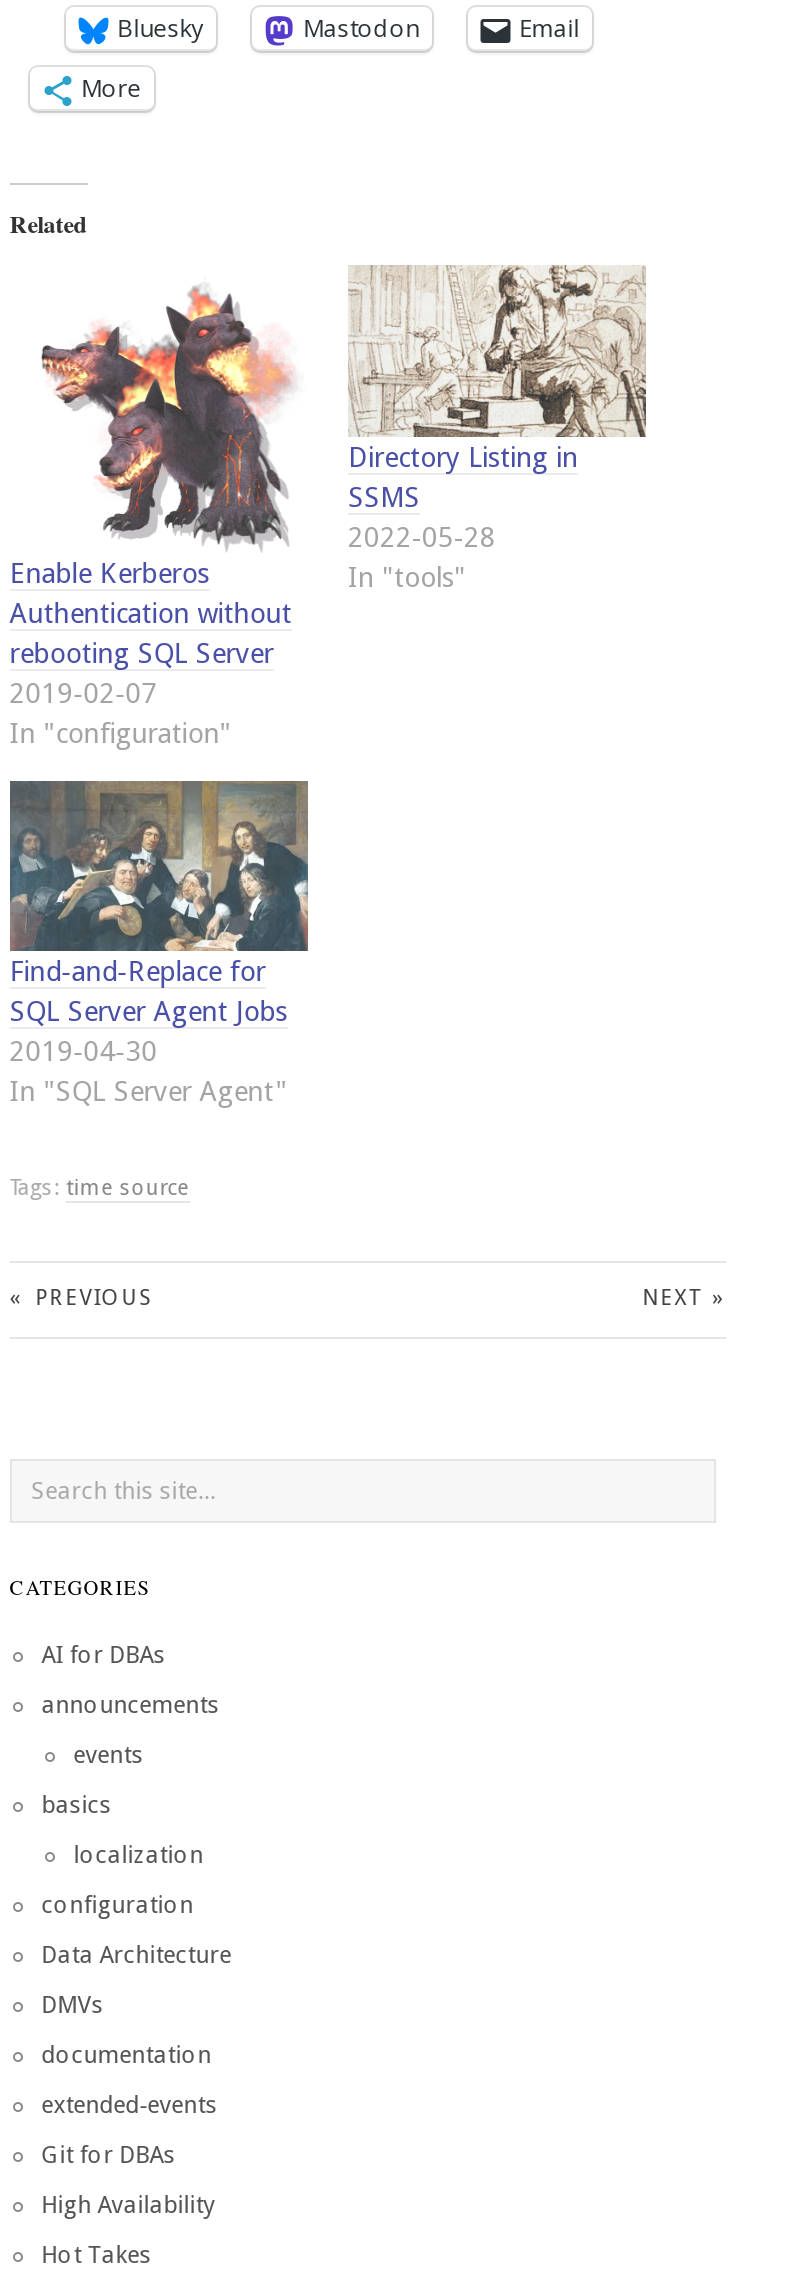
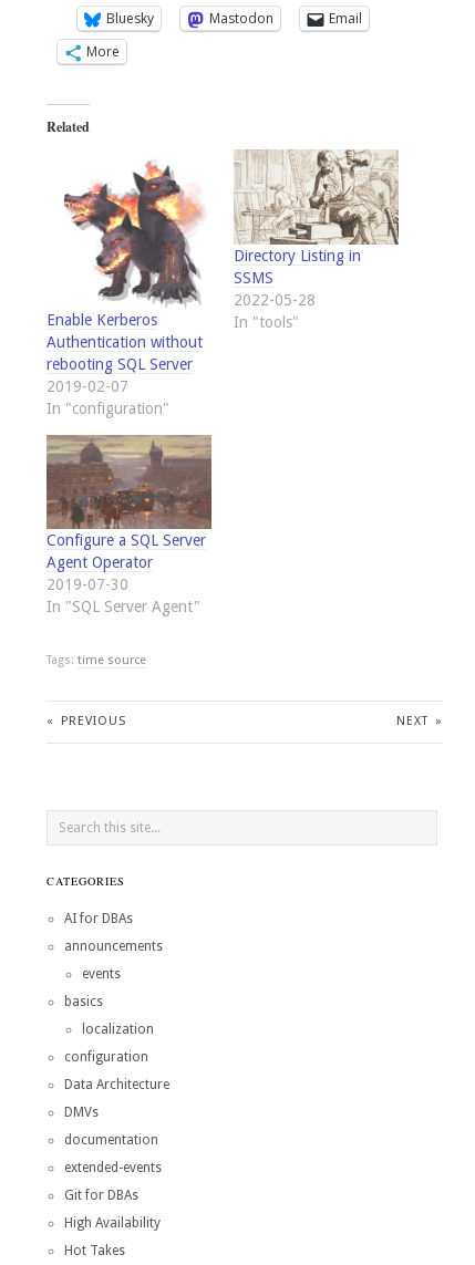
[8,779,310,1067] [image] | Find-and-Replace for | SQL Server Agent Jobs | 2019-04-30 -> [45,434,213,593] [image] | Configure a SQL Server | Agent Operator | 2019-07-30

